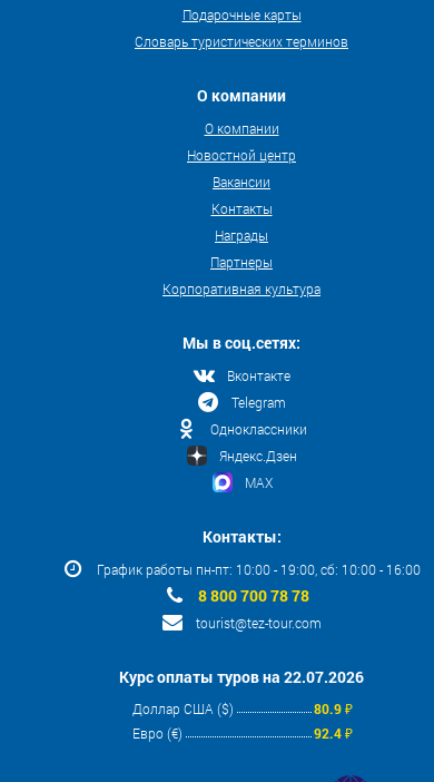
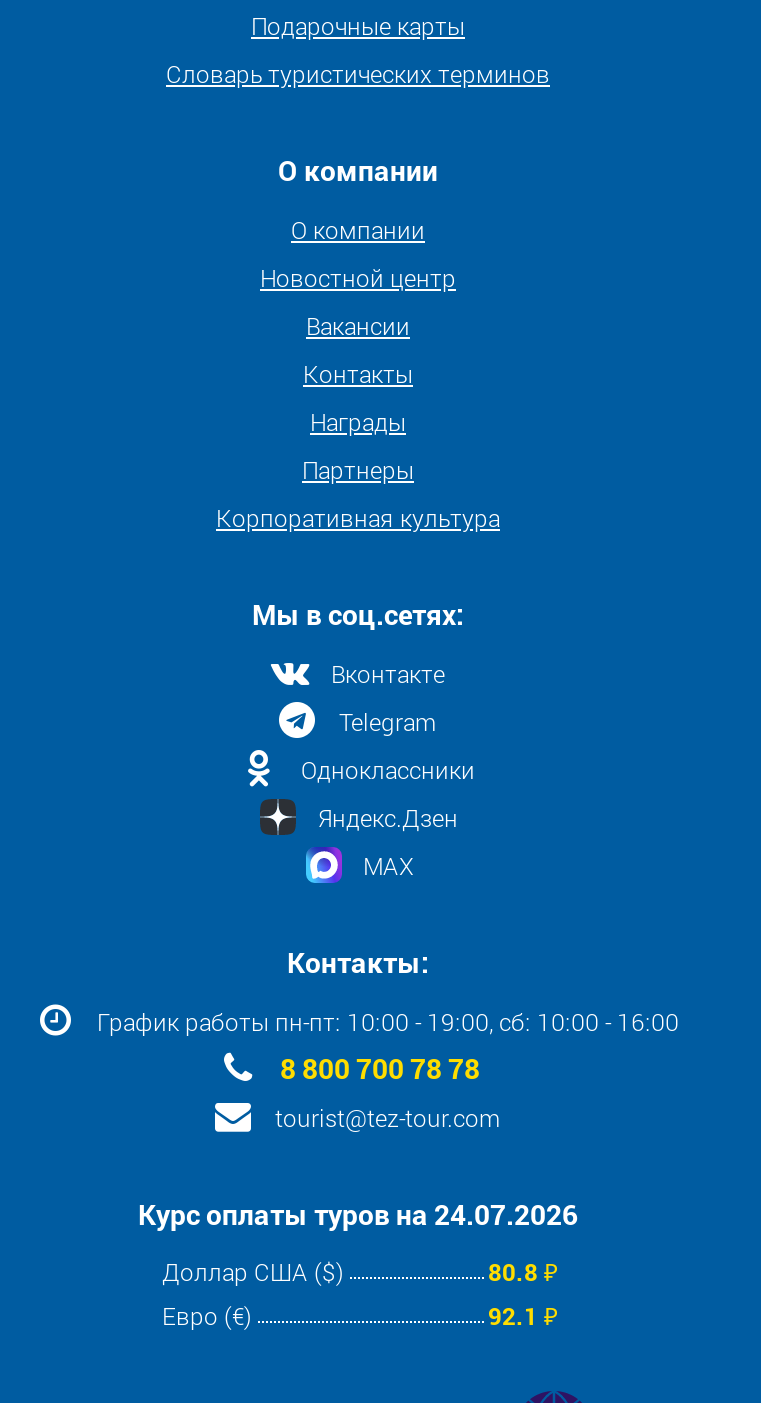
[119,666,364,687] Курс оплаты туров на 22.07.2026 -> [138,1195,578,1233] Курс оплаты туров на 24.07.2026
[314,700,353,717] 80.9 ₽ -> [488,1255,558,1287] 80.8 ₽
[314,724,353,742] 92.4 ₽ -> [488,1299,558,1331] 92.1 ₽

